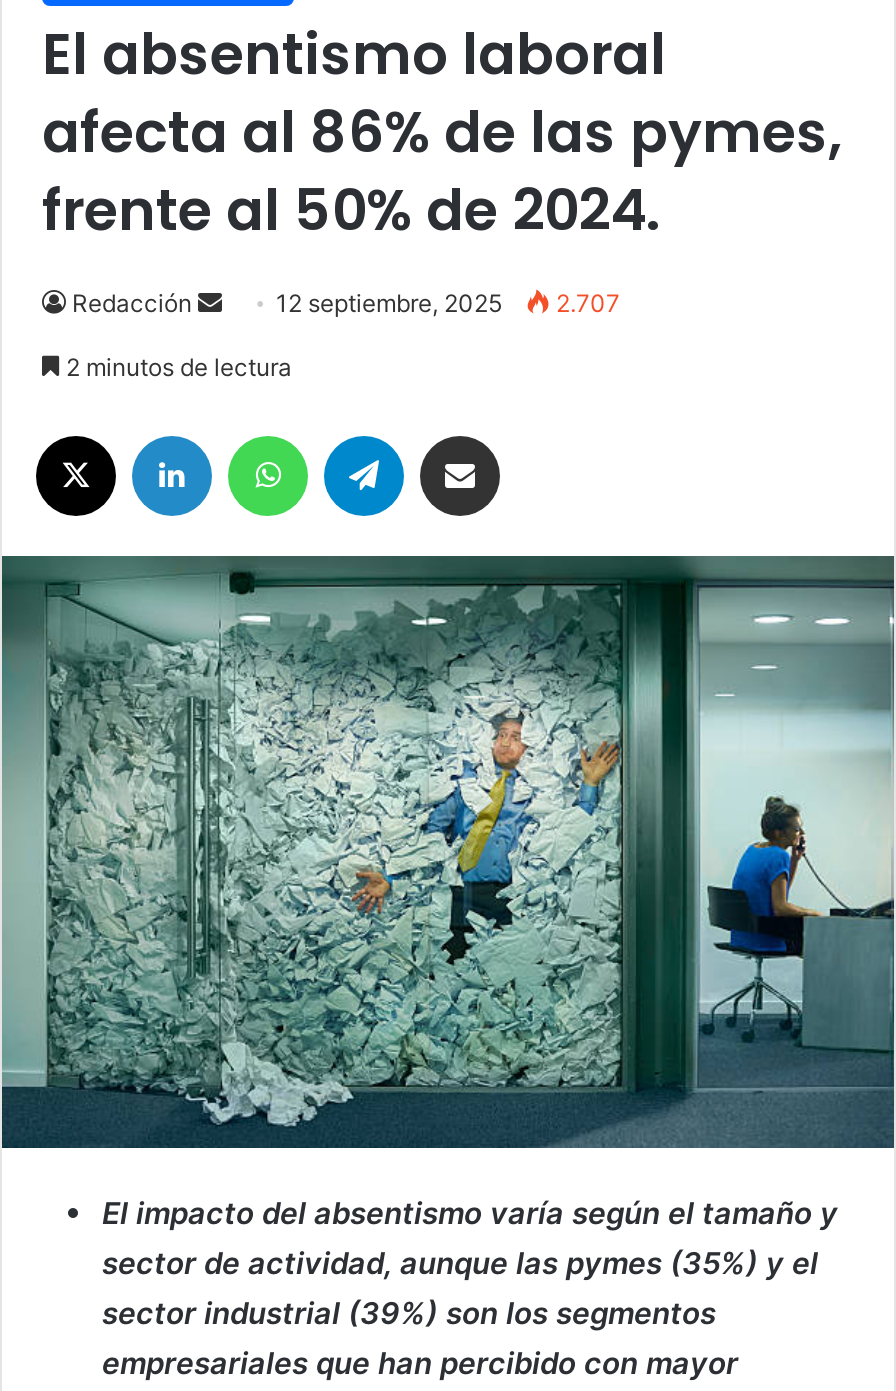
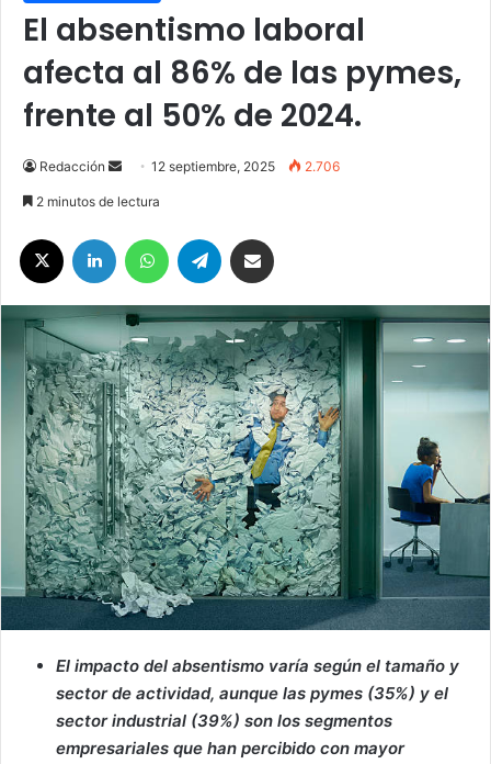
[550,288,620,318] 2.707 -> [301,158,340,175] 2.706

